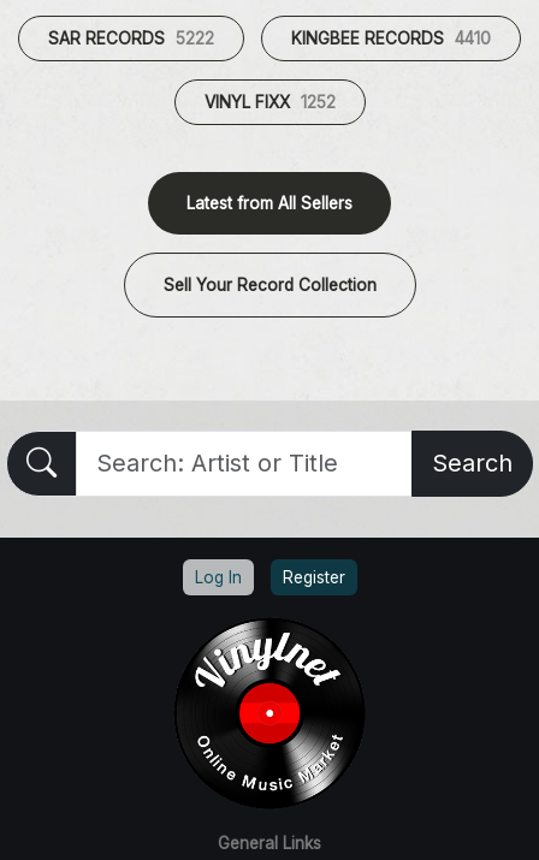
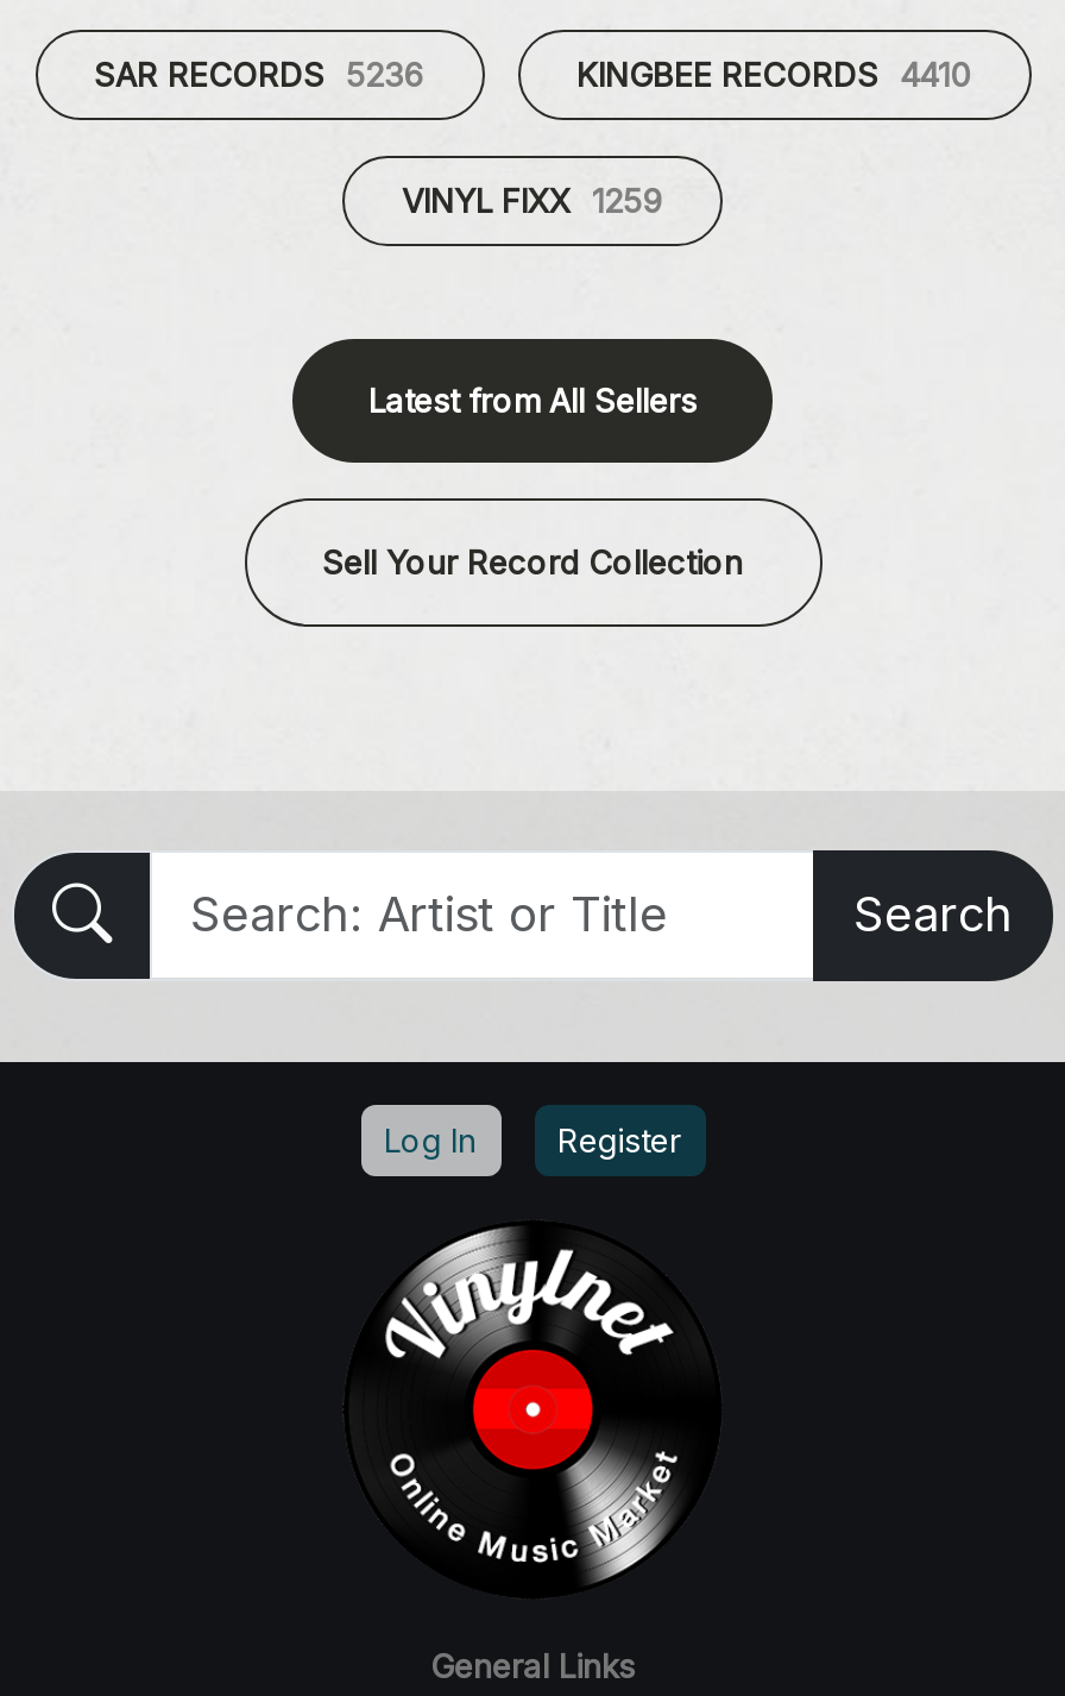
[48,28,214,48] SAR RECORDS 5222 -> [94,55,424,93] SAR RECORDS 5236
[204,92,335,111] VINYL FIXX 1252 -> [402,181,663,219] VINYL FIXX 1259

